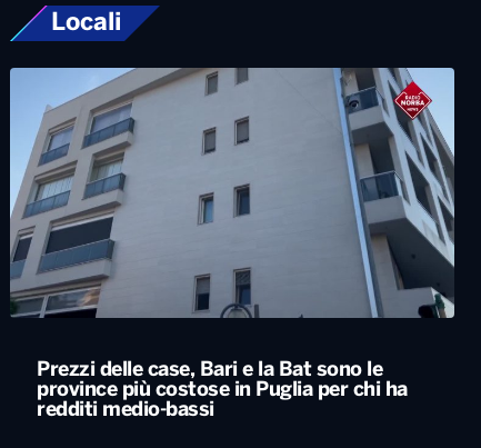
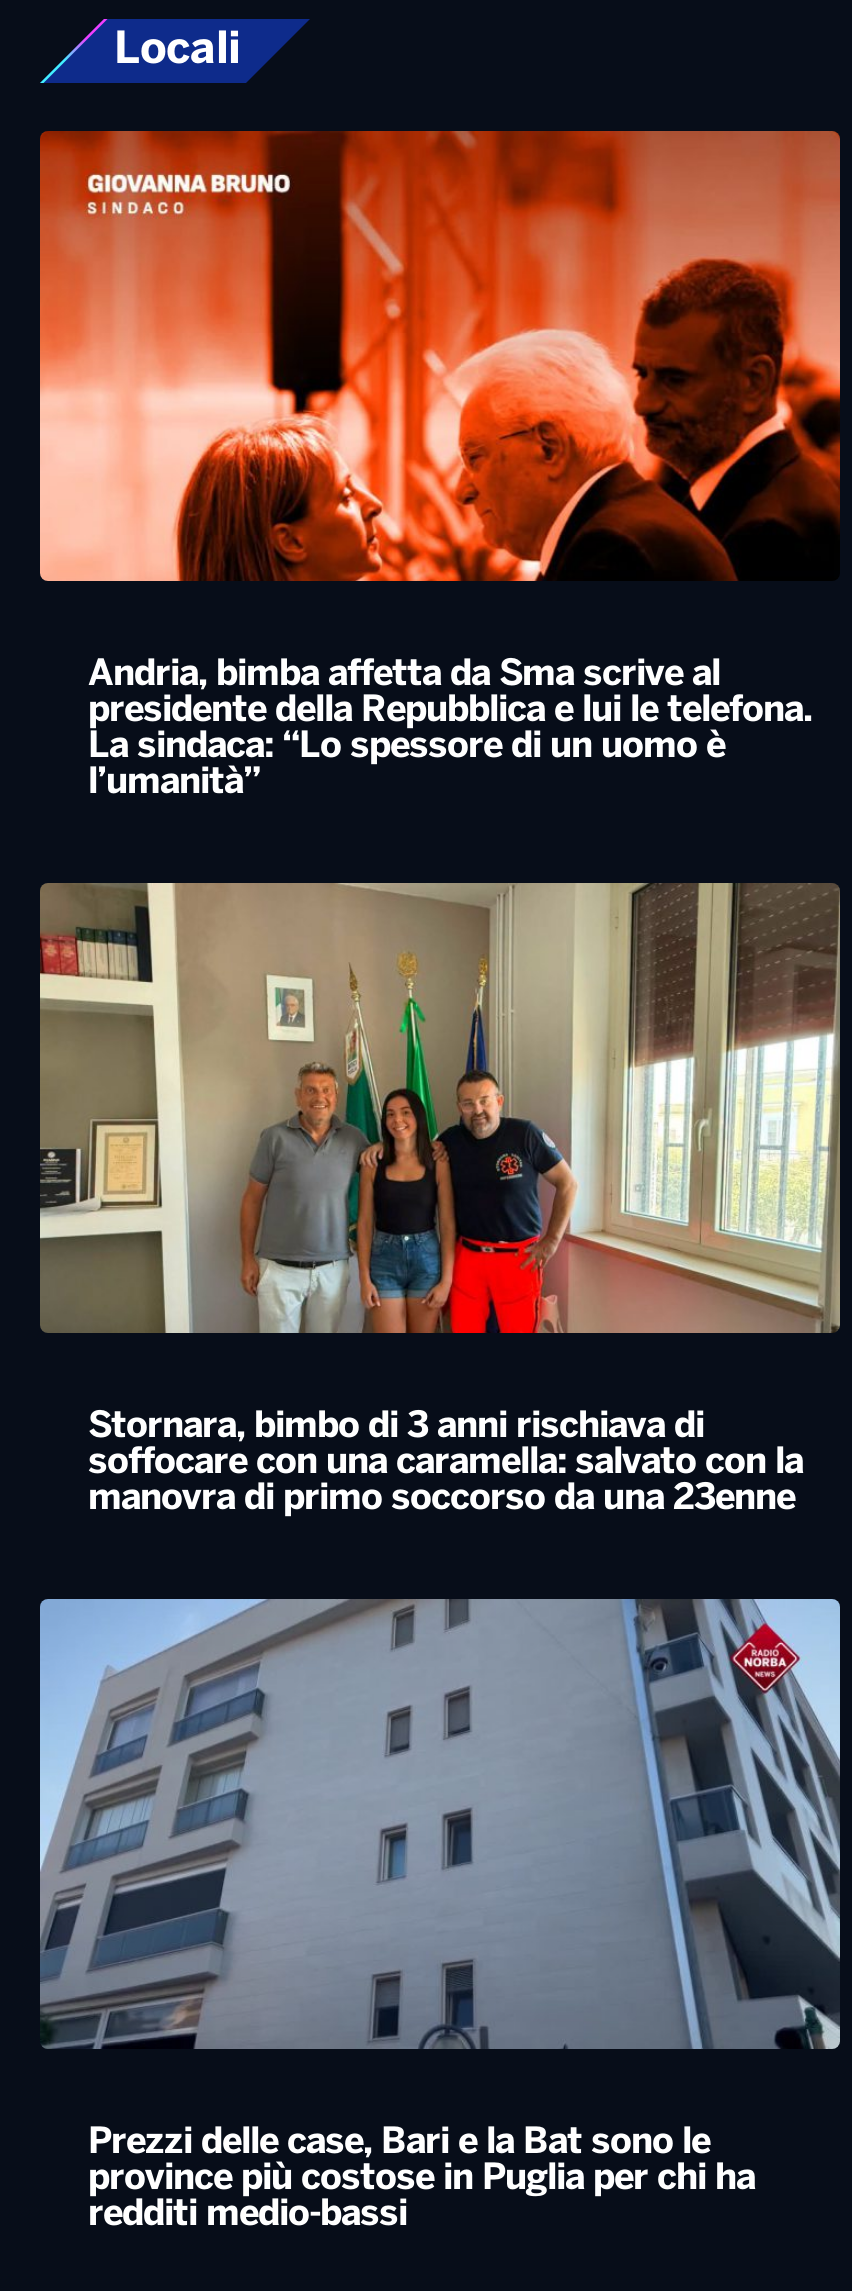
none -> [38,130,842,801] [image] | Andria, bimba affetta da Sma scrive al | presidente della Repubblica e lui le telefona. | La sindaca: “Lo spessore di un uomo è | l’umanità”
none -> [38,880,842,1517] [image] | Stornara, bimbo di 3 anni rischiava di | soffocare con una caramella: salvato con la | manovra di primo soccorso da una 23enne

